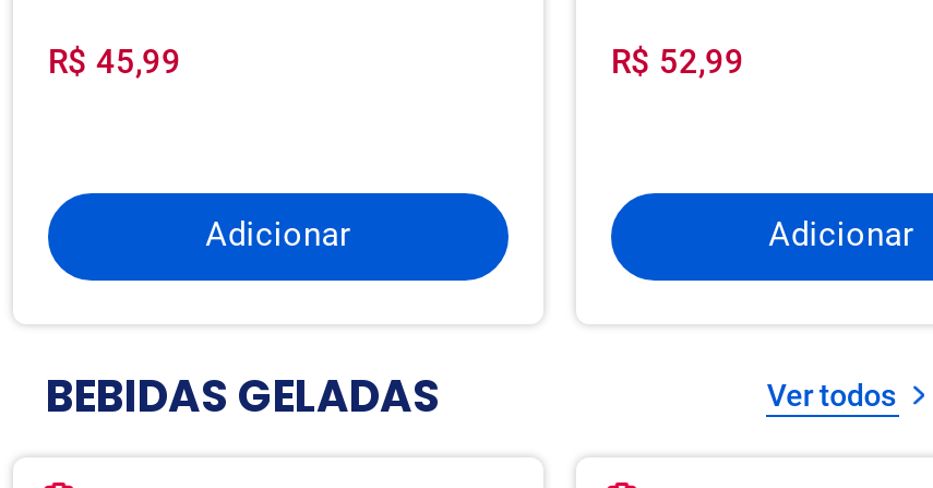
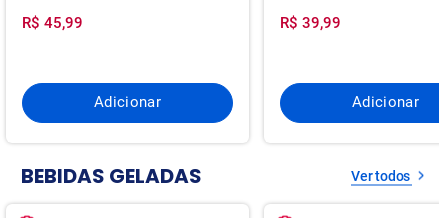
[611,42,744,81] R$ 52,99 -> [280,14,341,32] R$ 39,99

